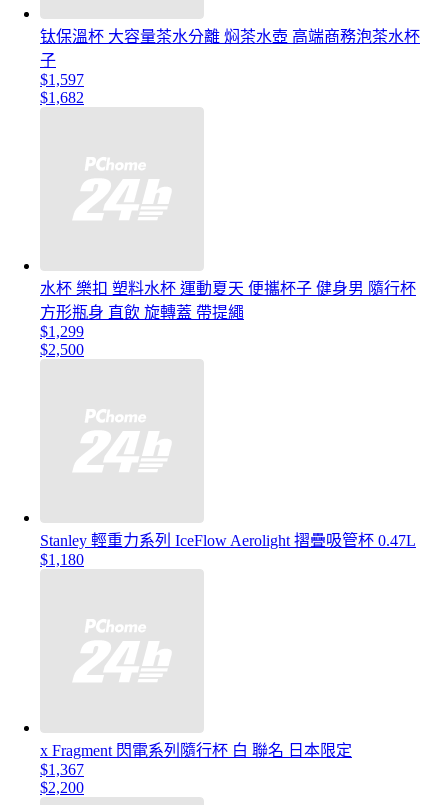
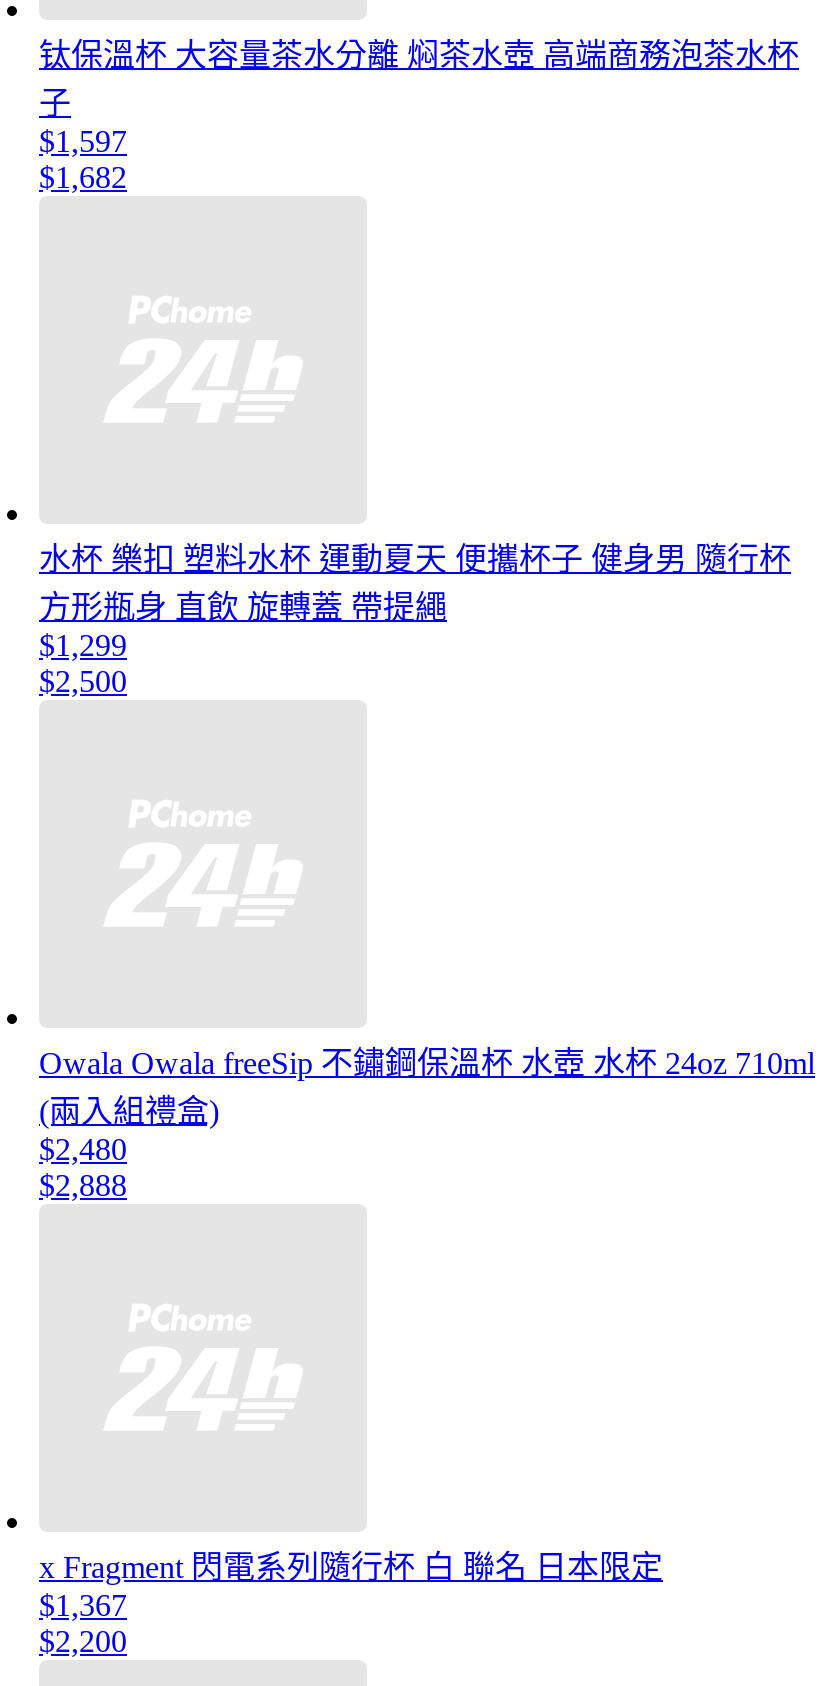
[40,532,416,568] Stanley 輕重力系列 IceFlow Aerolight 摺疊吸管杯 0.47L | $1,180 -> [39,1047,815,1203] Owala Owala freeSip 不鏽鋼保溫杯 水壺 水杯 24oz 710ml | (兩入組禮盒) | $2,480 | $2,888

